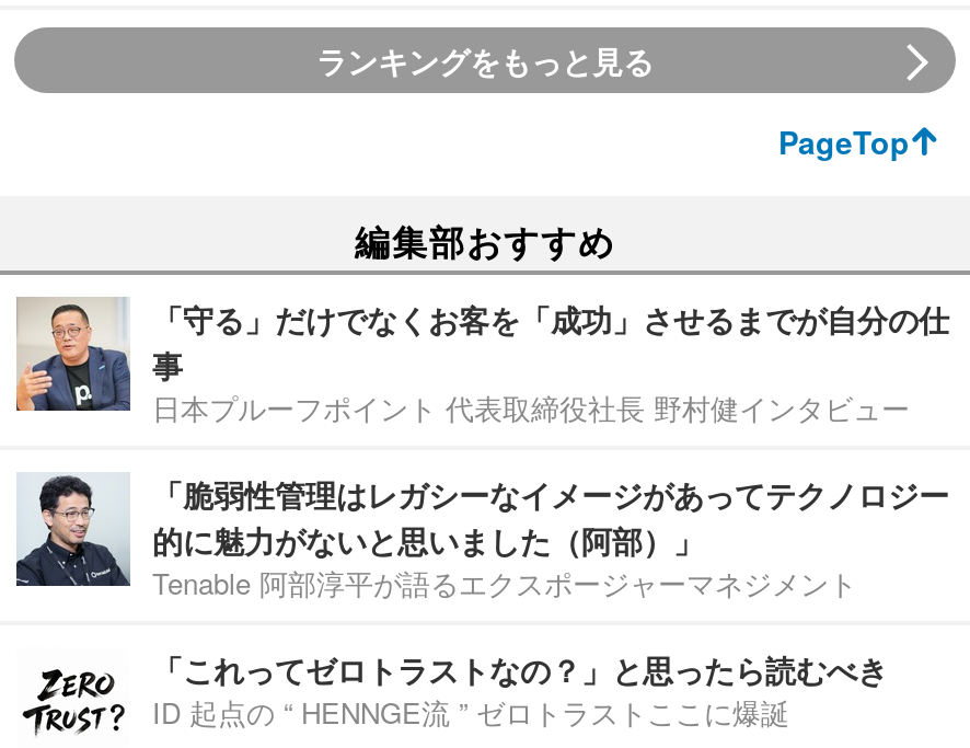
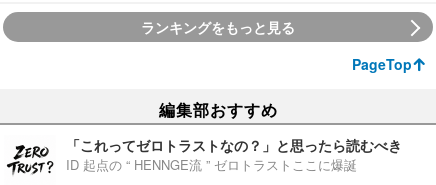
[14,297,949,604] [image] | 「守る」だけでなくお客を「成功」させるまでが自分の仕 | 事 | 日本プルーフポイント 代表取締役社長 野村健インタビュー | 「脆弱性管理はレガシーなイメージがあってテクノロジー | 的に魅力がないと思いました（阿部）」 | Tenable 阿部淳平が語るエクスポージャーマネジメント -> none
[14,472,122,588] [image] -> none

